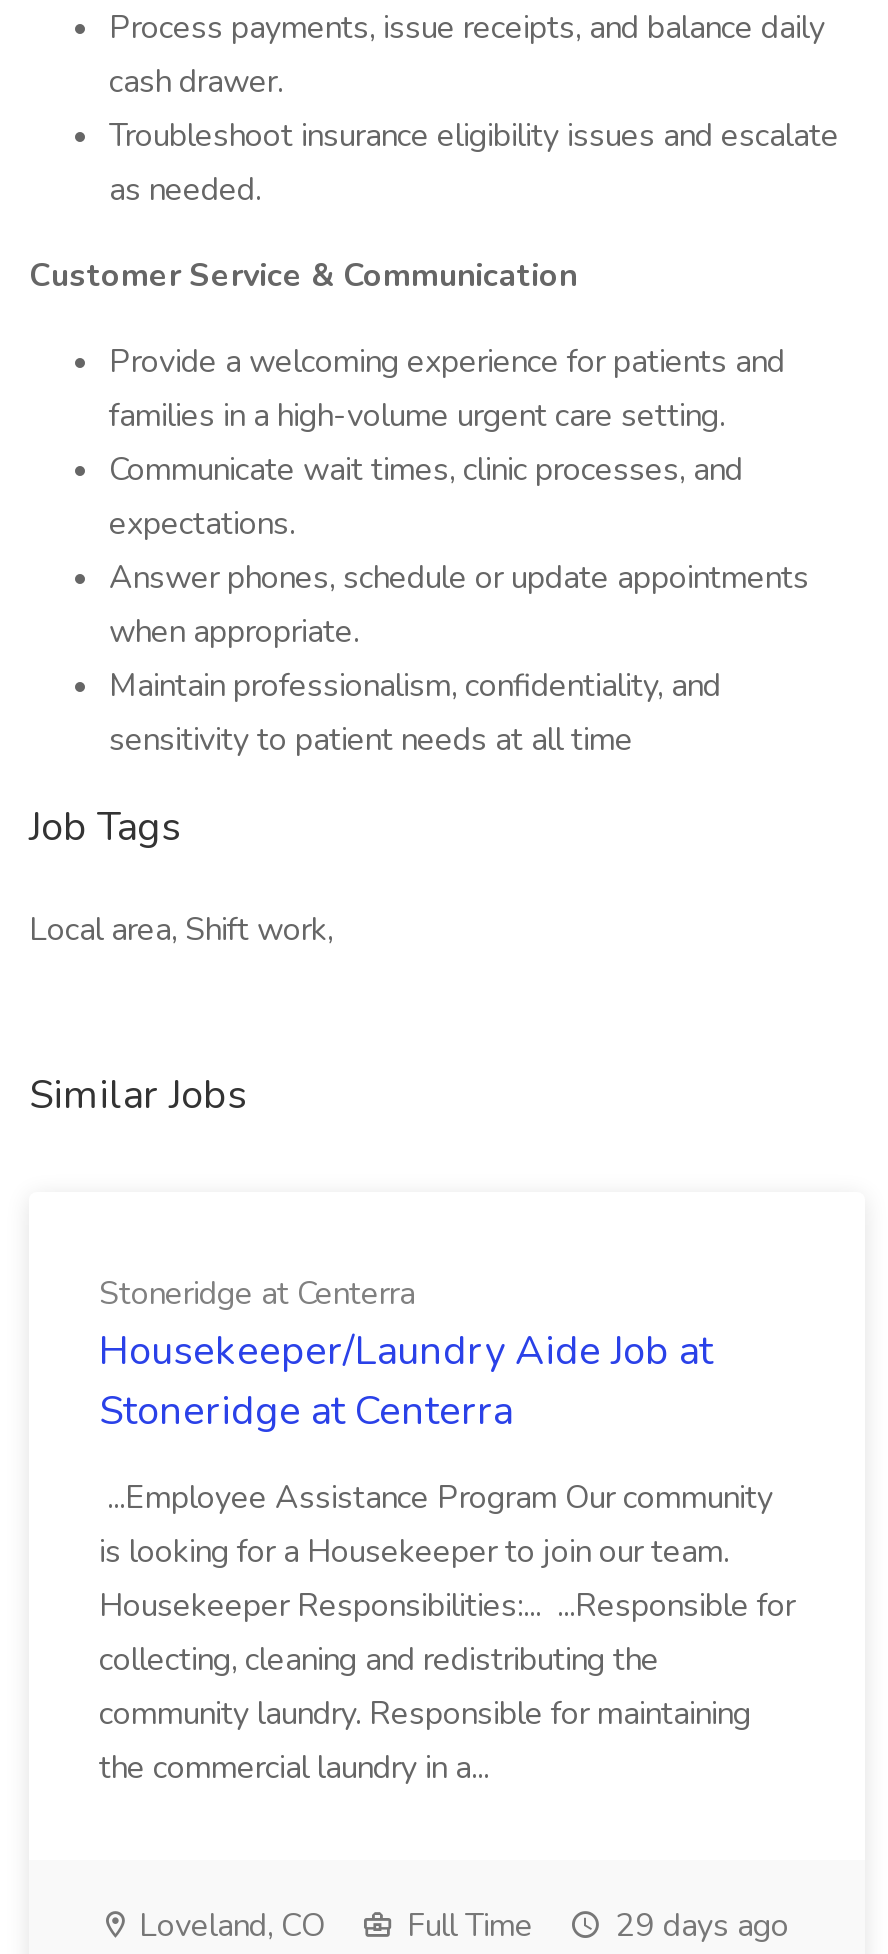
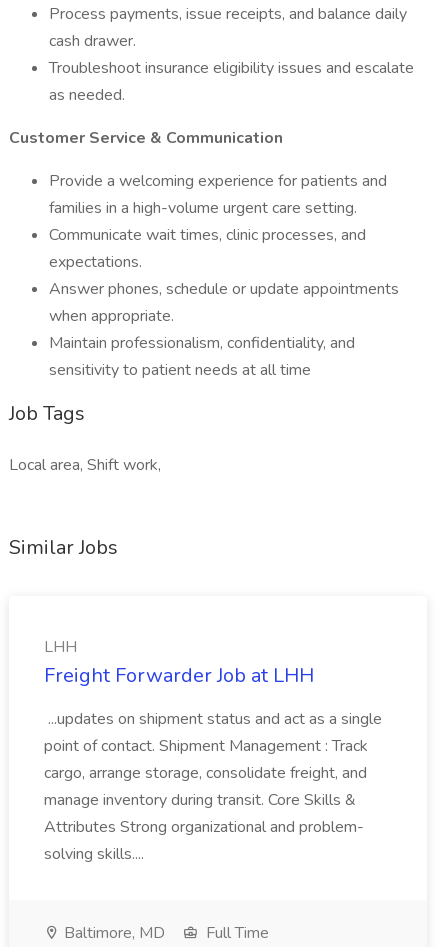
[99,1272,713,1438] Stoneridge at Centerra | Housekeeper/Laundry Aide Job at | Stoneridge at Centerra -> [44,636,314,689] LHH | Freight Forwarder Job at LHH
[99,1476,795,1790] ...Employee Assistance Program Our community | is looking for a Housekeeper to join our team. | Housekeeper Responsibilities:... ...Responsible for | collecting, cleaning and redistributing the | community laundry. Responsible for maintaining | the commercial laundry in a... -> [44,708,382,865] ...updates on shipment status and act as a single | point of contact. Shipment Management : Track | cargo, arrange storage, consolidate freight, and | manage inventory during transit. Core Skills & | Attributes Strong organizational and problem- | solving skills....
[131,1904,325,1948] Loveland, CO -> [60,922,165,944] Baltimore, MD
[607,1904,789,1948] 29 days ago -> none

